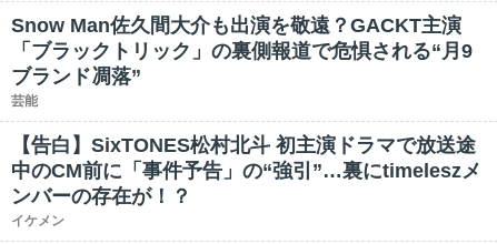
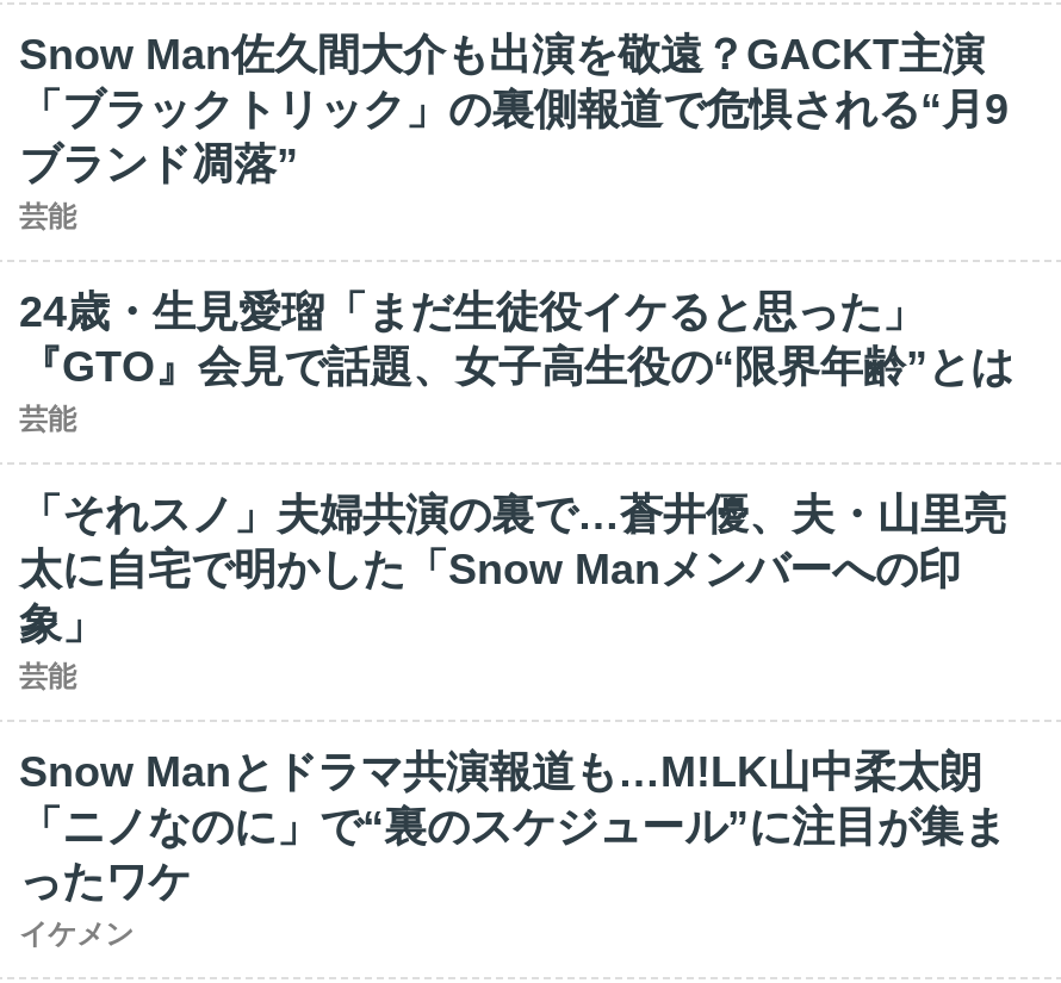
[11,134,481,207] 【告白】SixTONES松村北斗 初主演ドラマで放送途 | 中のCM前に「事件予告」の“強引”…裏にtimeleszメ | ンバーの存在が！？ -> [19,288,1013,906] 24歳・生見愛瑠「まだ生徒役イケると思った」 | 『GTO』会見で話題、女子高生役の“限界年齢”とは | 芸能 | 「それスノ」夫婦共演の裏で…蒼井優、夫・山里亮 | 太に自宅で明かした「Snow Manメンバーへの印 | 象」 | 芸能 | Snow Manとドラマ共演報道も…M!LK山中柔太朗 | 「ニノなのに」で“裏のスケジュール”に注目が集ま | ったワケ

